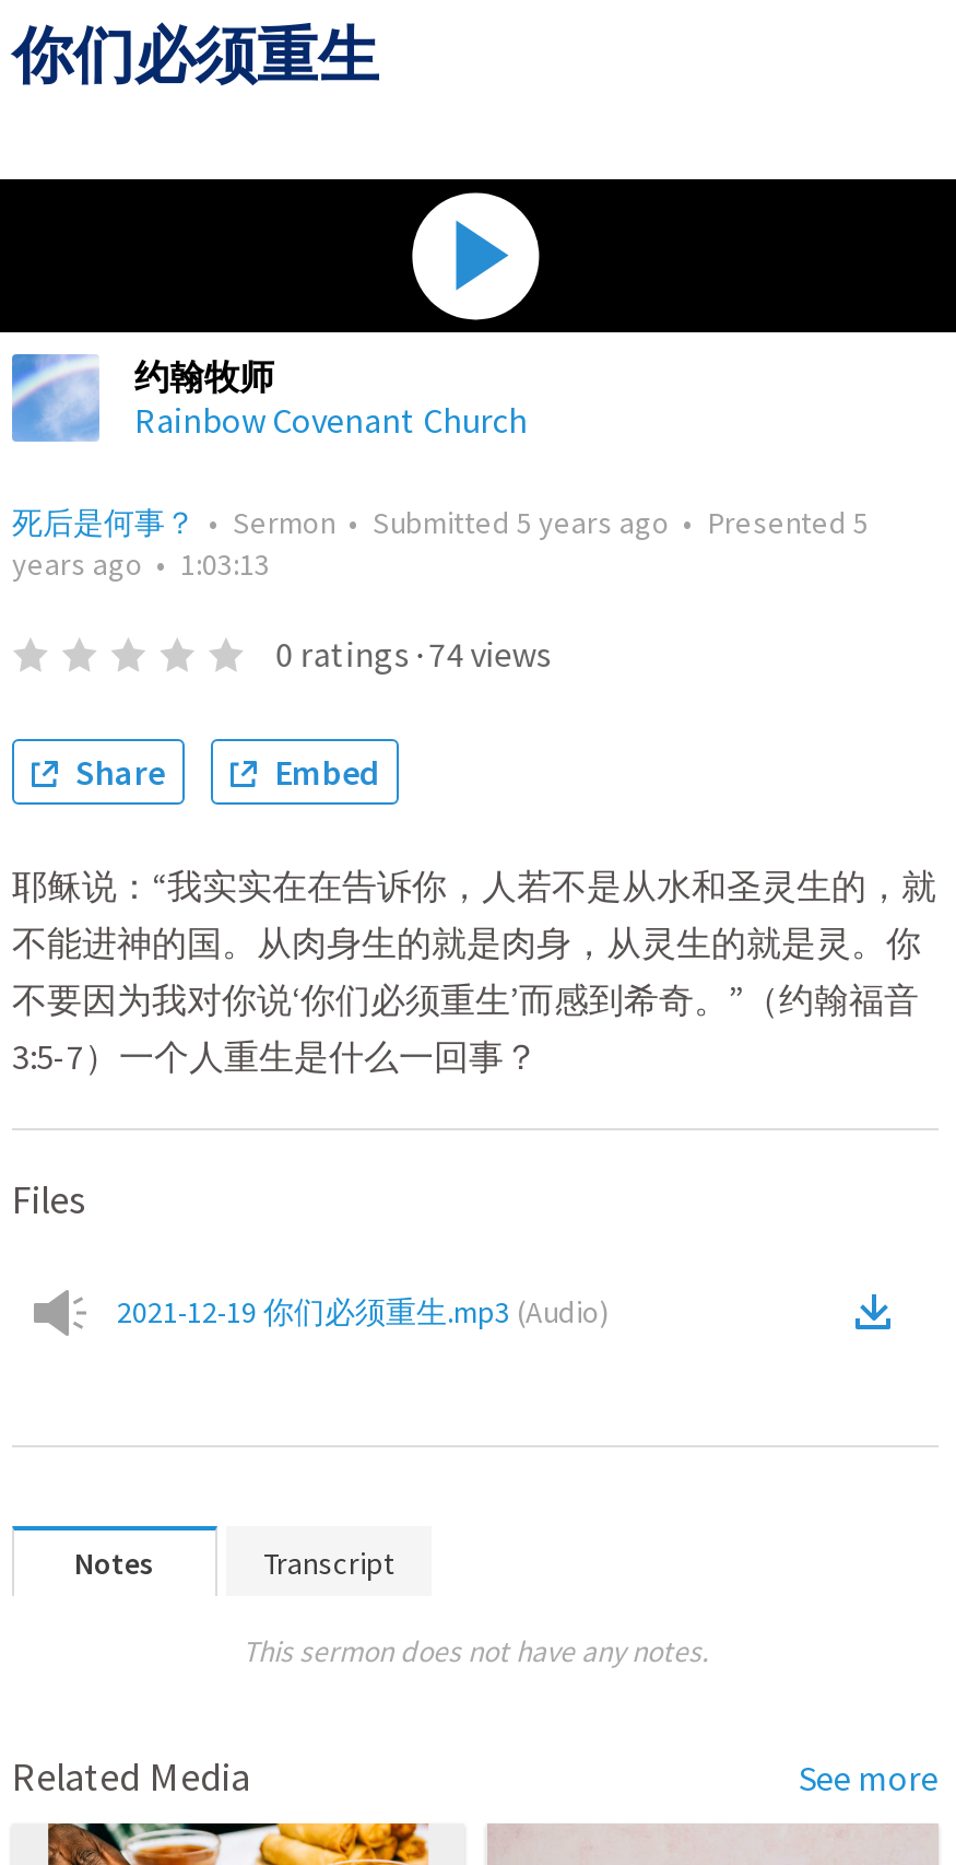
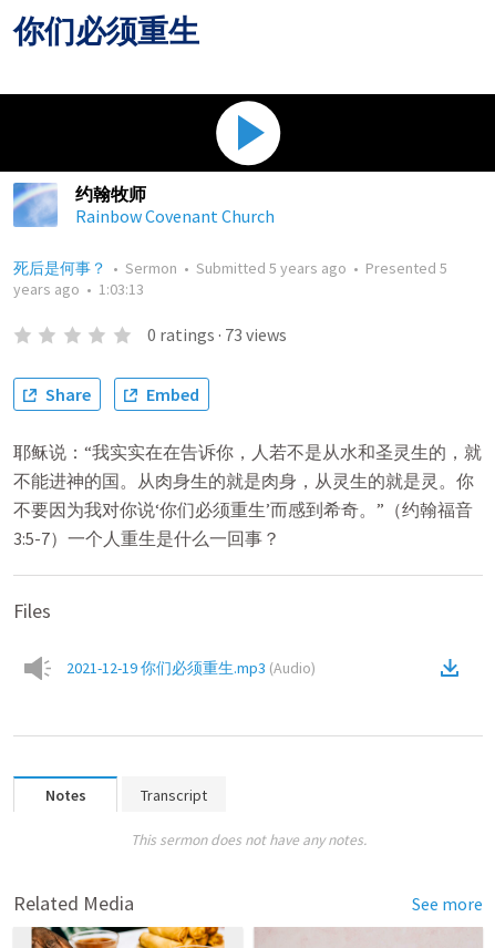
[276,632,551,676] 0 ratings · 74 views -> [147,323,286,346] 0 ratings · 73 views

